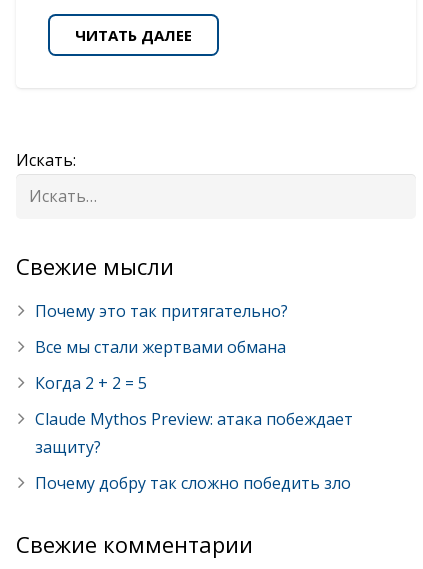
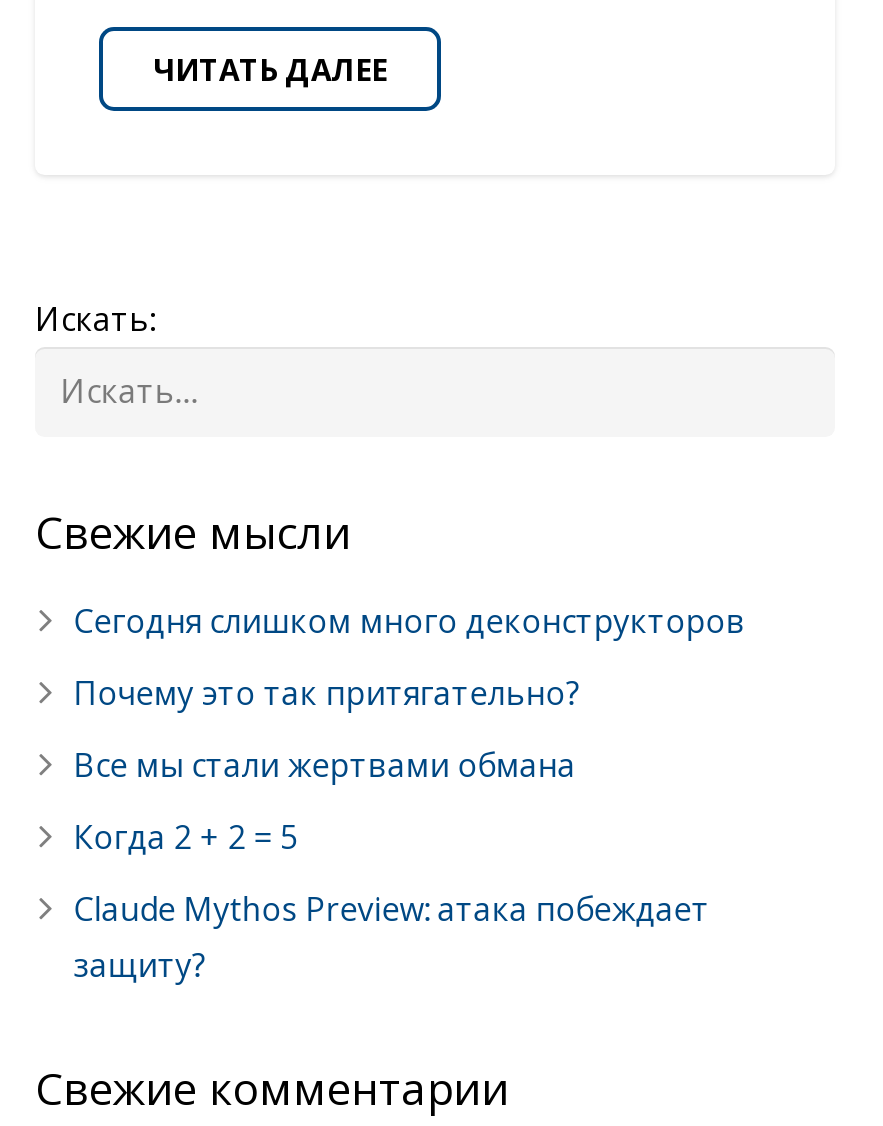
none -> [73,599,745,643] Сегодня слишком много деконструкторов
moved [35,300,353,458] -> [73,671,709,987]: Почему это так притягательно? | Все мы стали жертвами обмана | Когда 2 + 2 = 5 | Claude Mythos Preview: атака побеждает | защиту?
[35,472,351,494] Почему добру так сложно победить зло -> none

